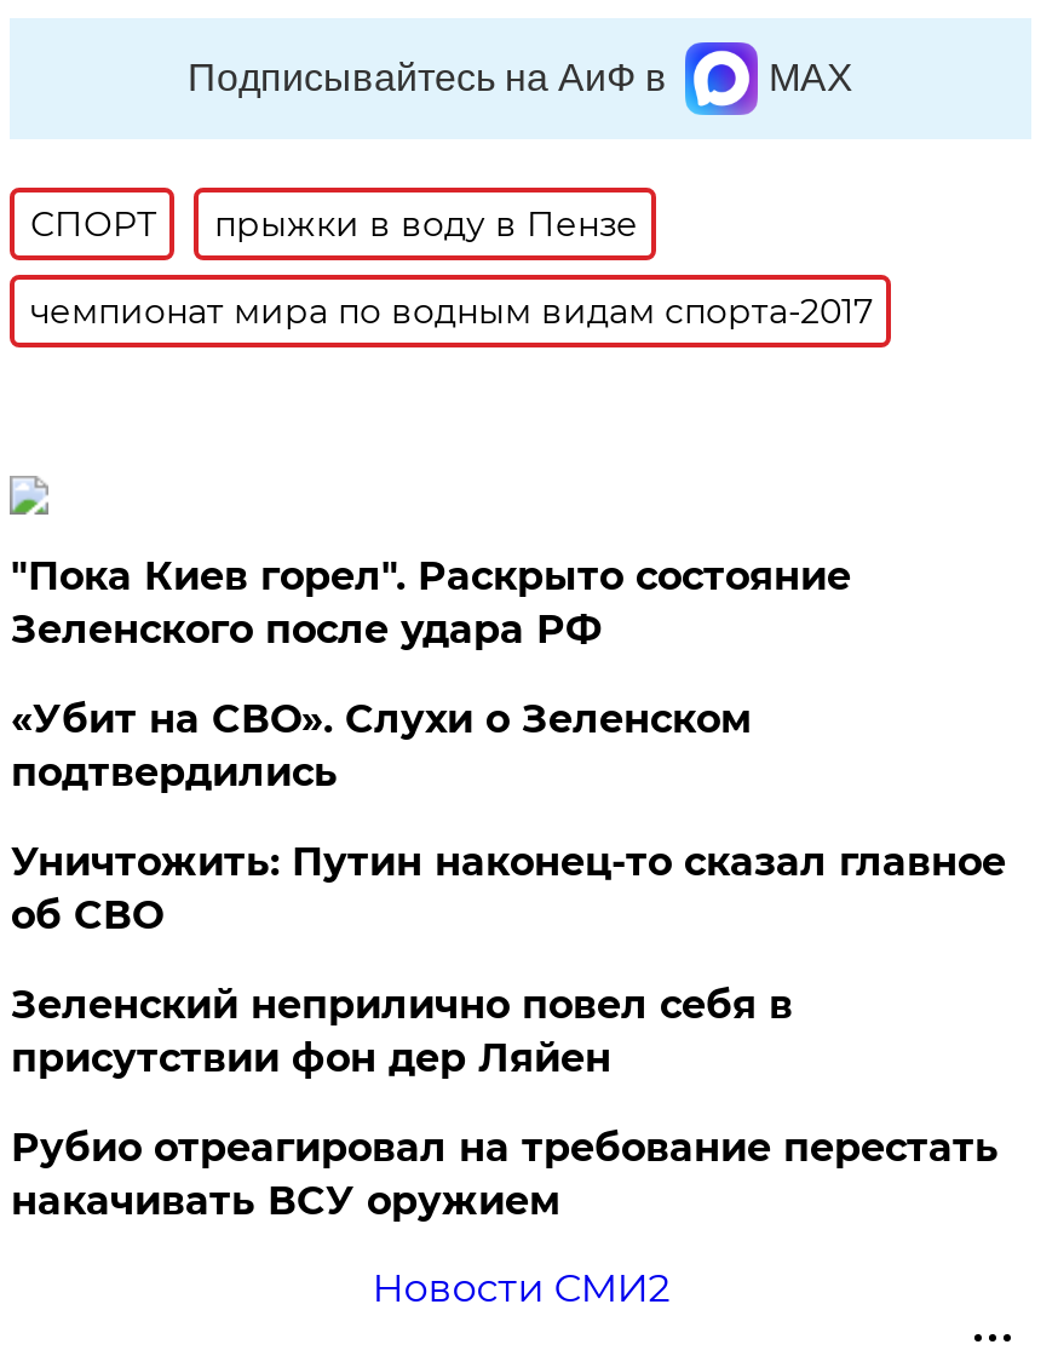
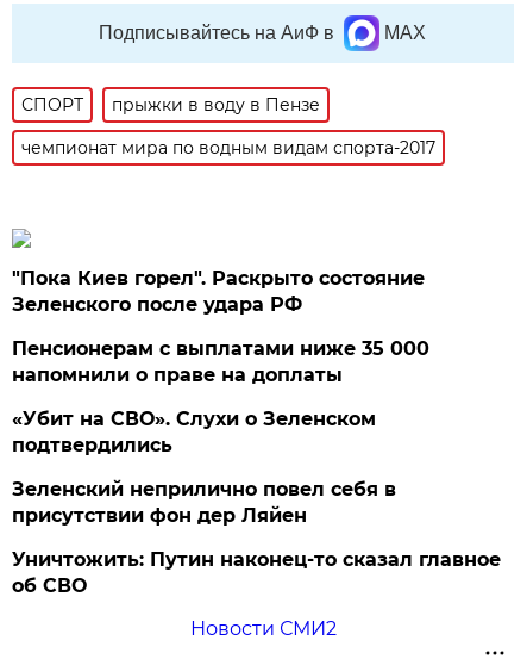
none -> [12,337,430,386] Пенсионерам с выплатами ниже 35 000 | напомнили о праве на доплаты
moved [11,696,751,795] -> [12,407,376,456]: «Убит на СВО». Слухи о Зеленском | подтвердились
moved [11,839,1006,938] -> [12,548,501,597]: Уничтожить: Путин наконец-то сказал главное | об СВО
[11,1125,998,1224] Рубио отреагировал на требование перестать | накачивать ВСУ оружием -> none

